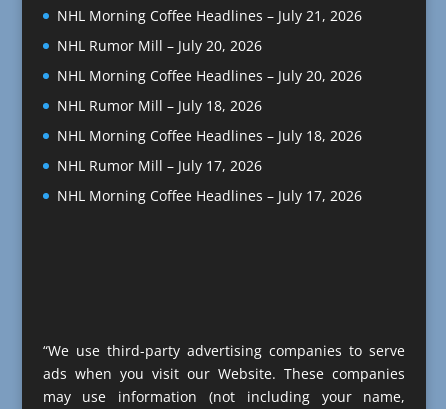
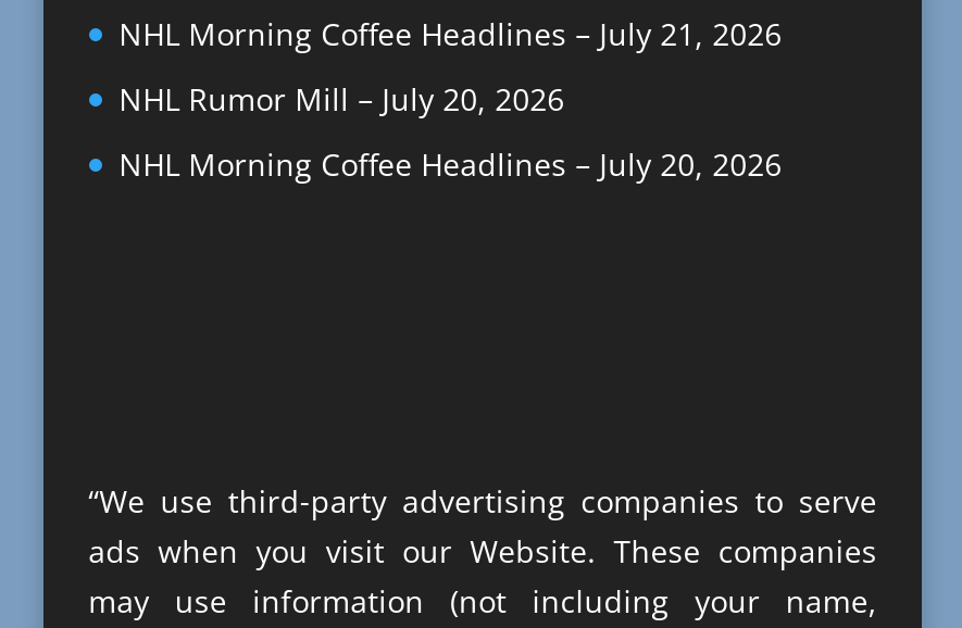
[57,96,362,205] NHL Rumor Mill – July 18, 2026 | NHL Morning Coffee Headlines – July 18, 2026 | NHL Rumor Mill – July 17, 2026 | NHL Morning Coffee Headlines – July 17, 2026 -> none

